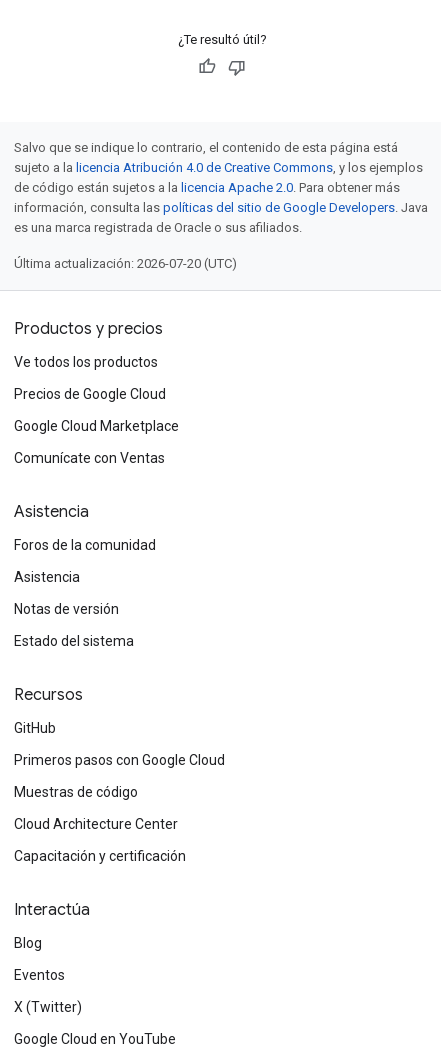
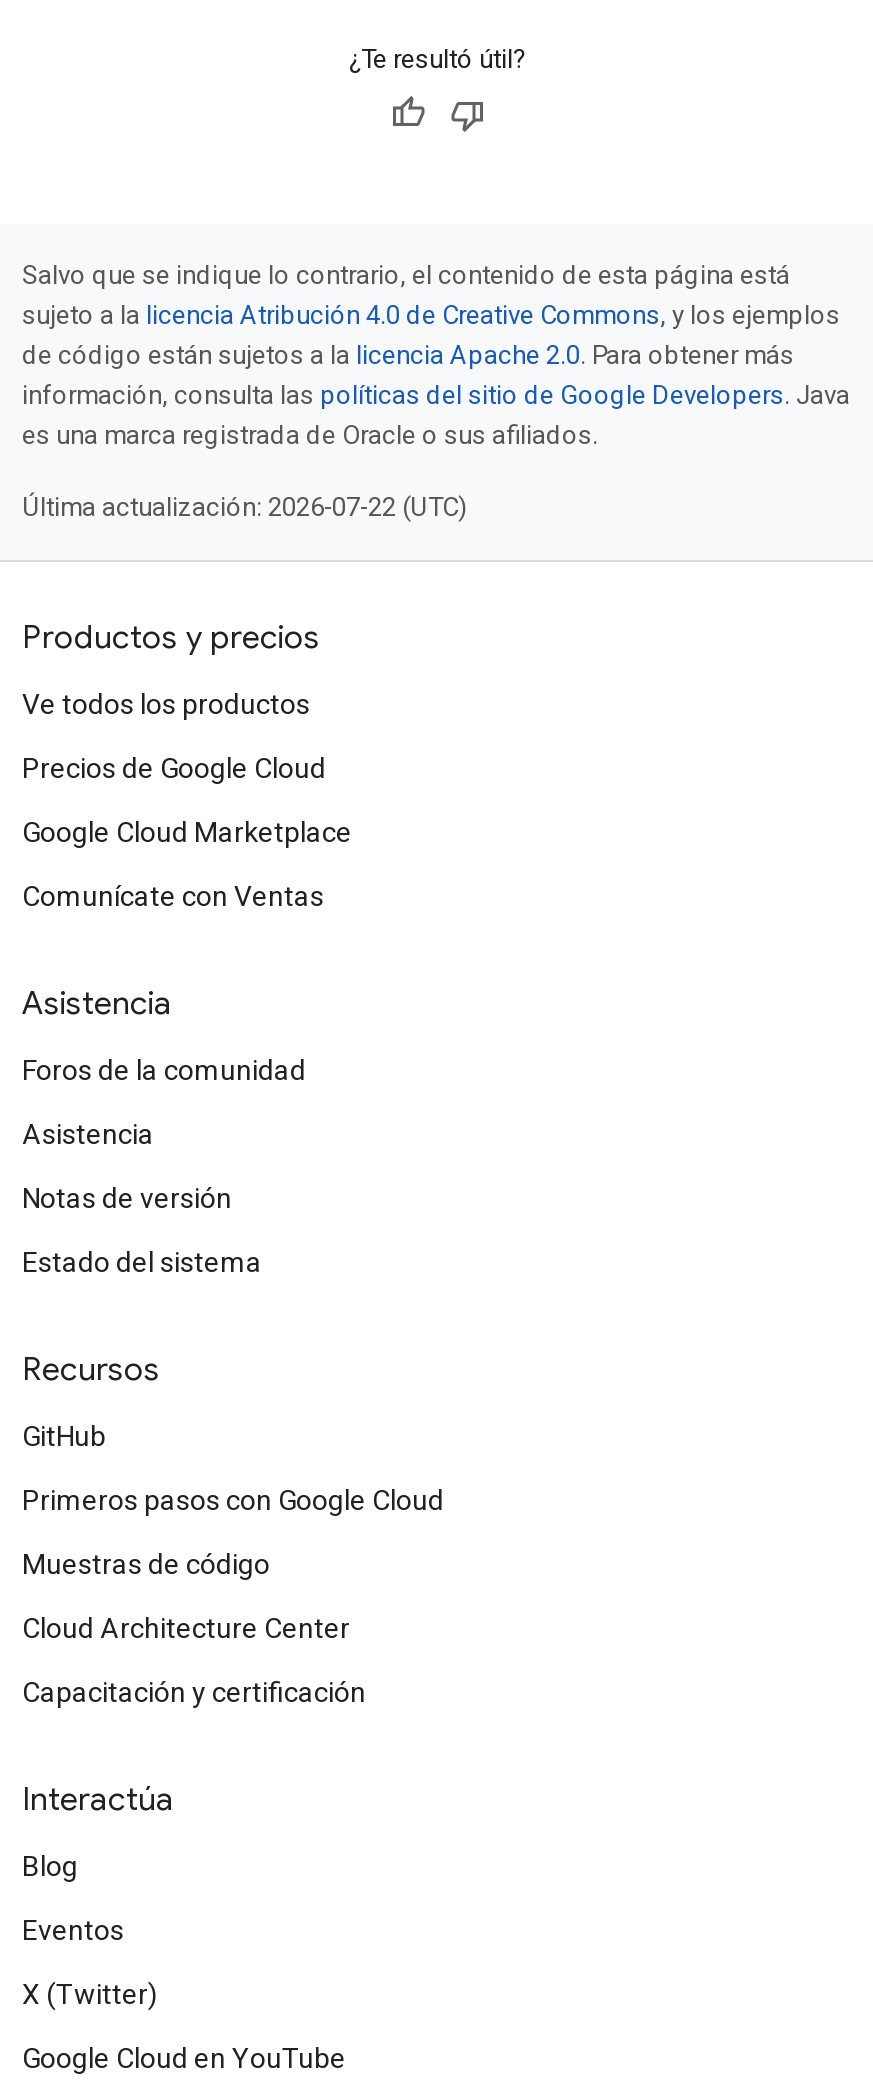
[14,256,237,271] Última actualización: 2026-07-20 (UTC) -> [22,492,468,522] Última actualización: 2026-07-22 (UTC)

